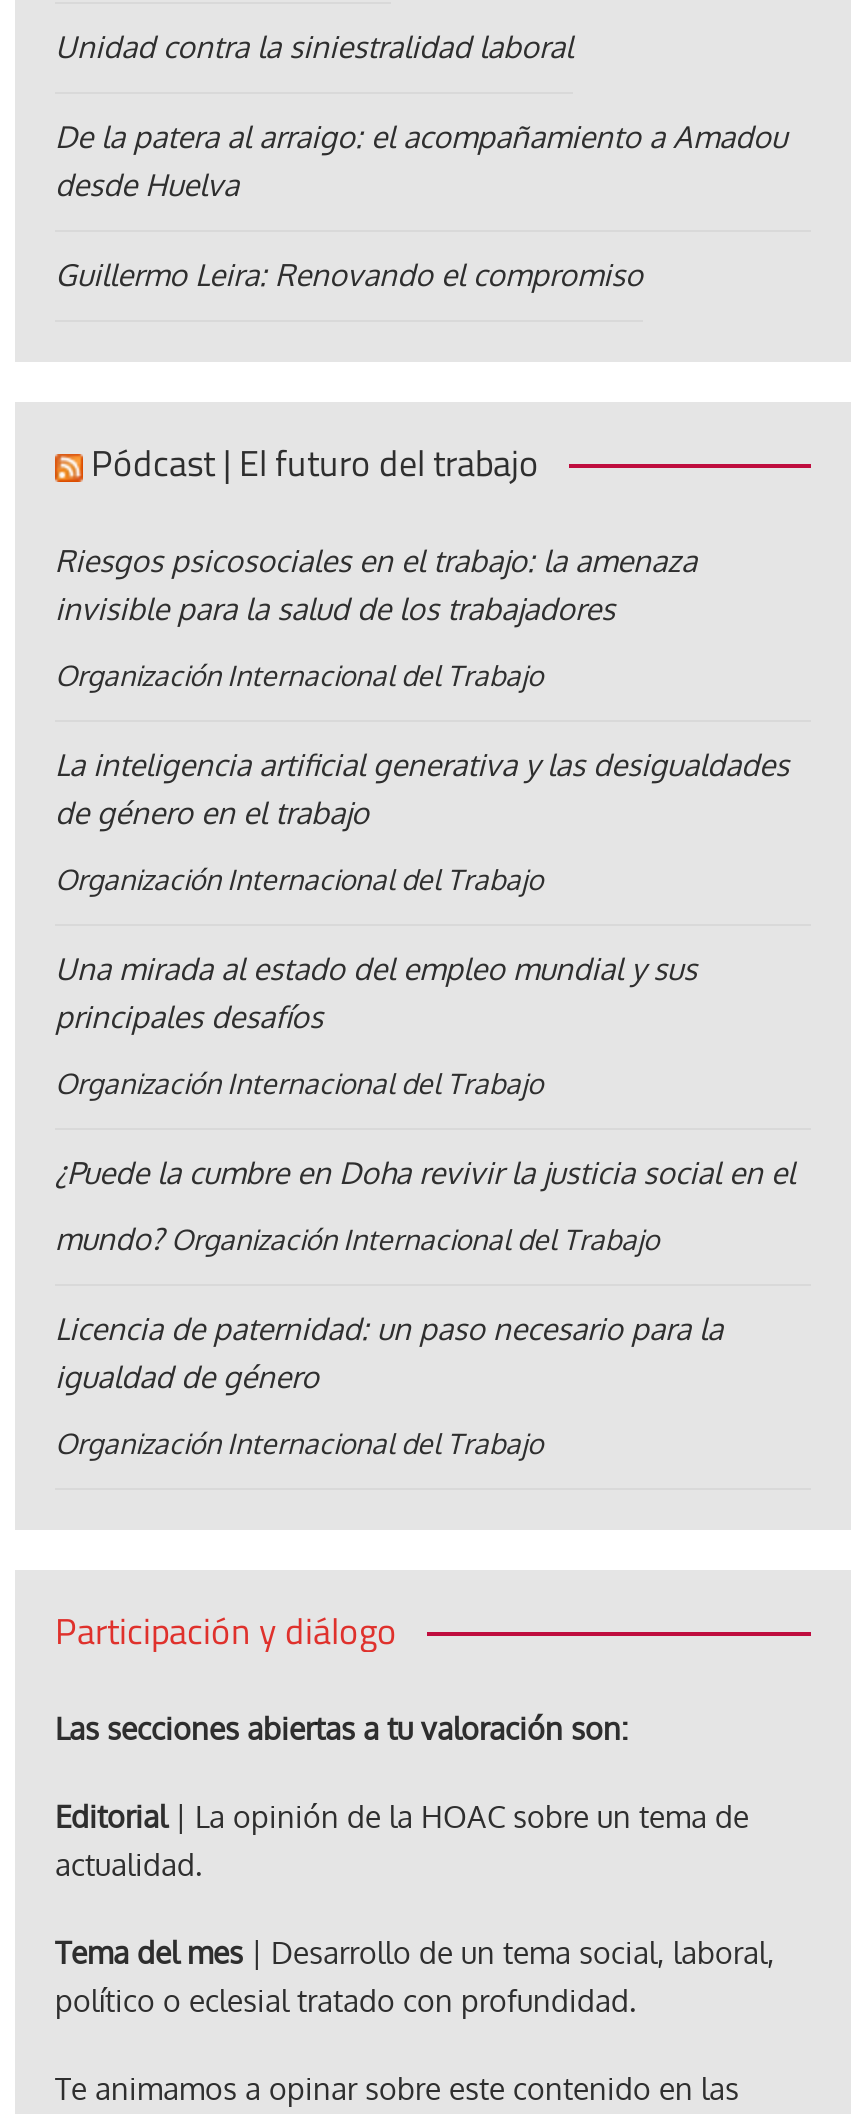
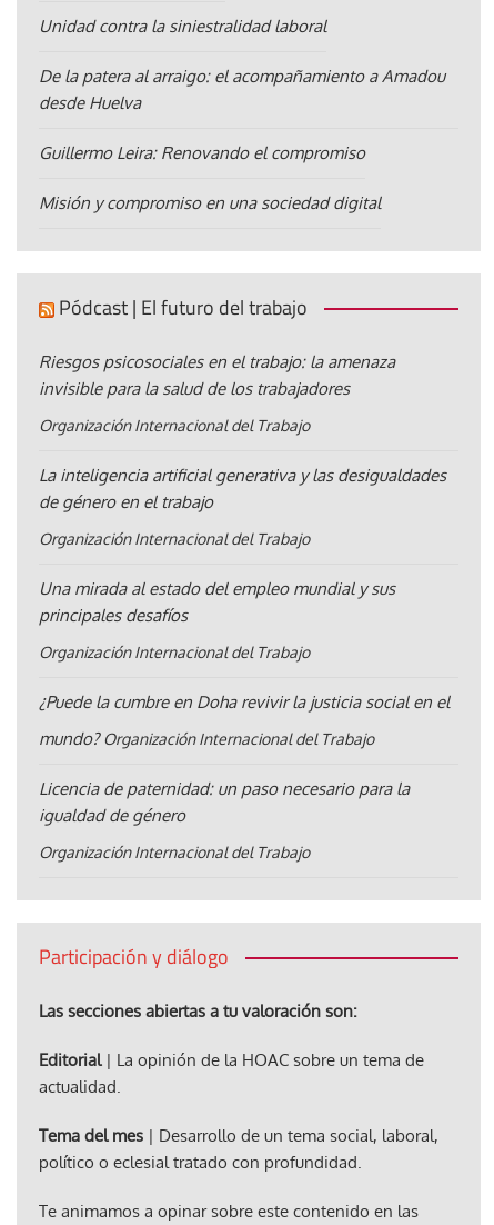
none -> [39,193,381,214] Misión y compromiso en una sociedad digital

